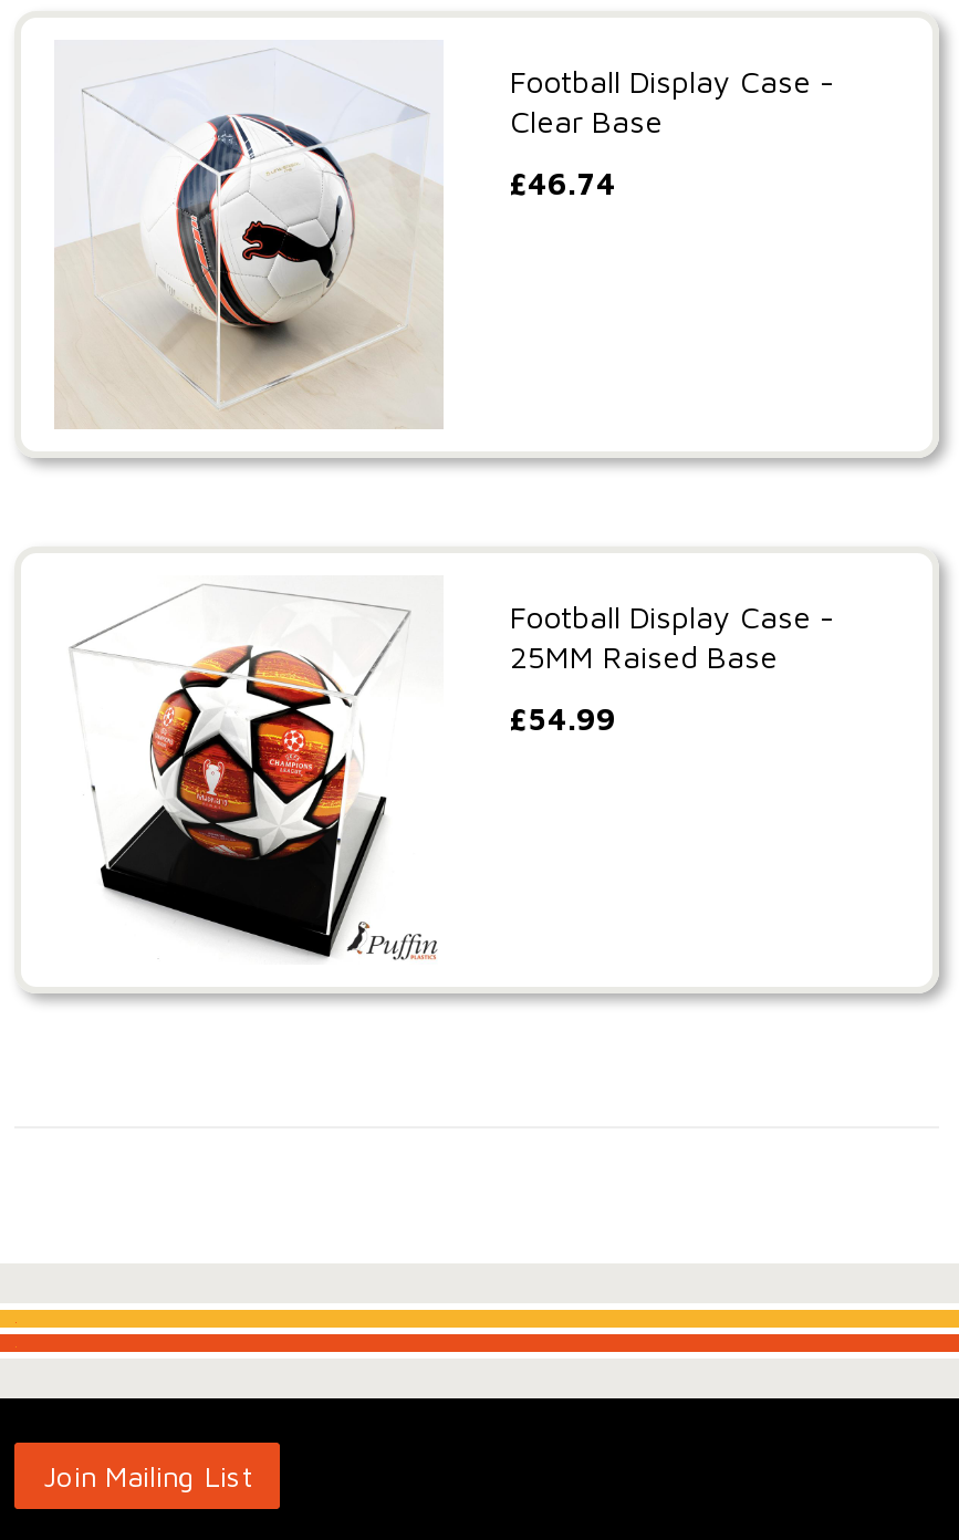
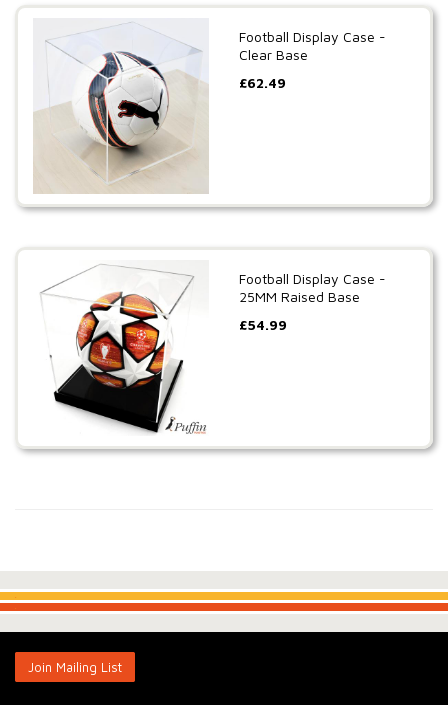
[510,164,616,201] £46.74 -> [239,74,286,91] £62.49

